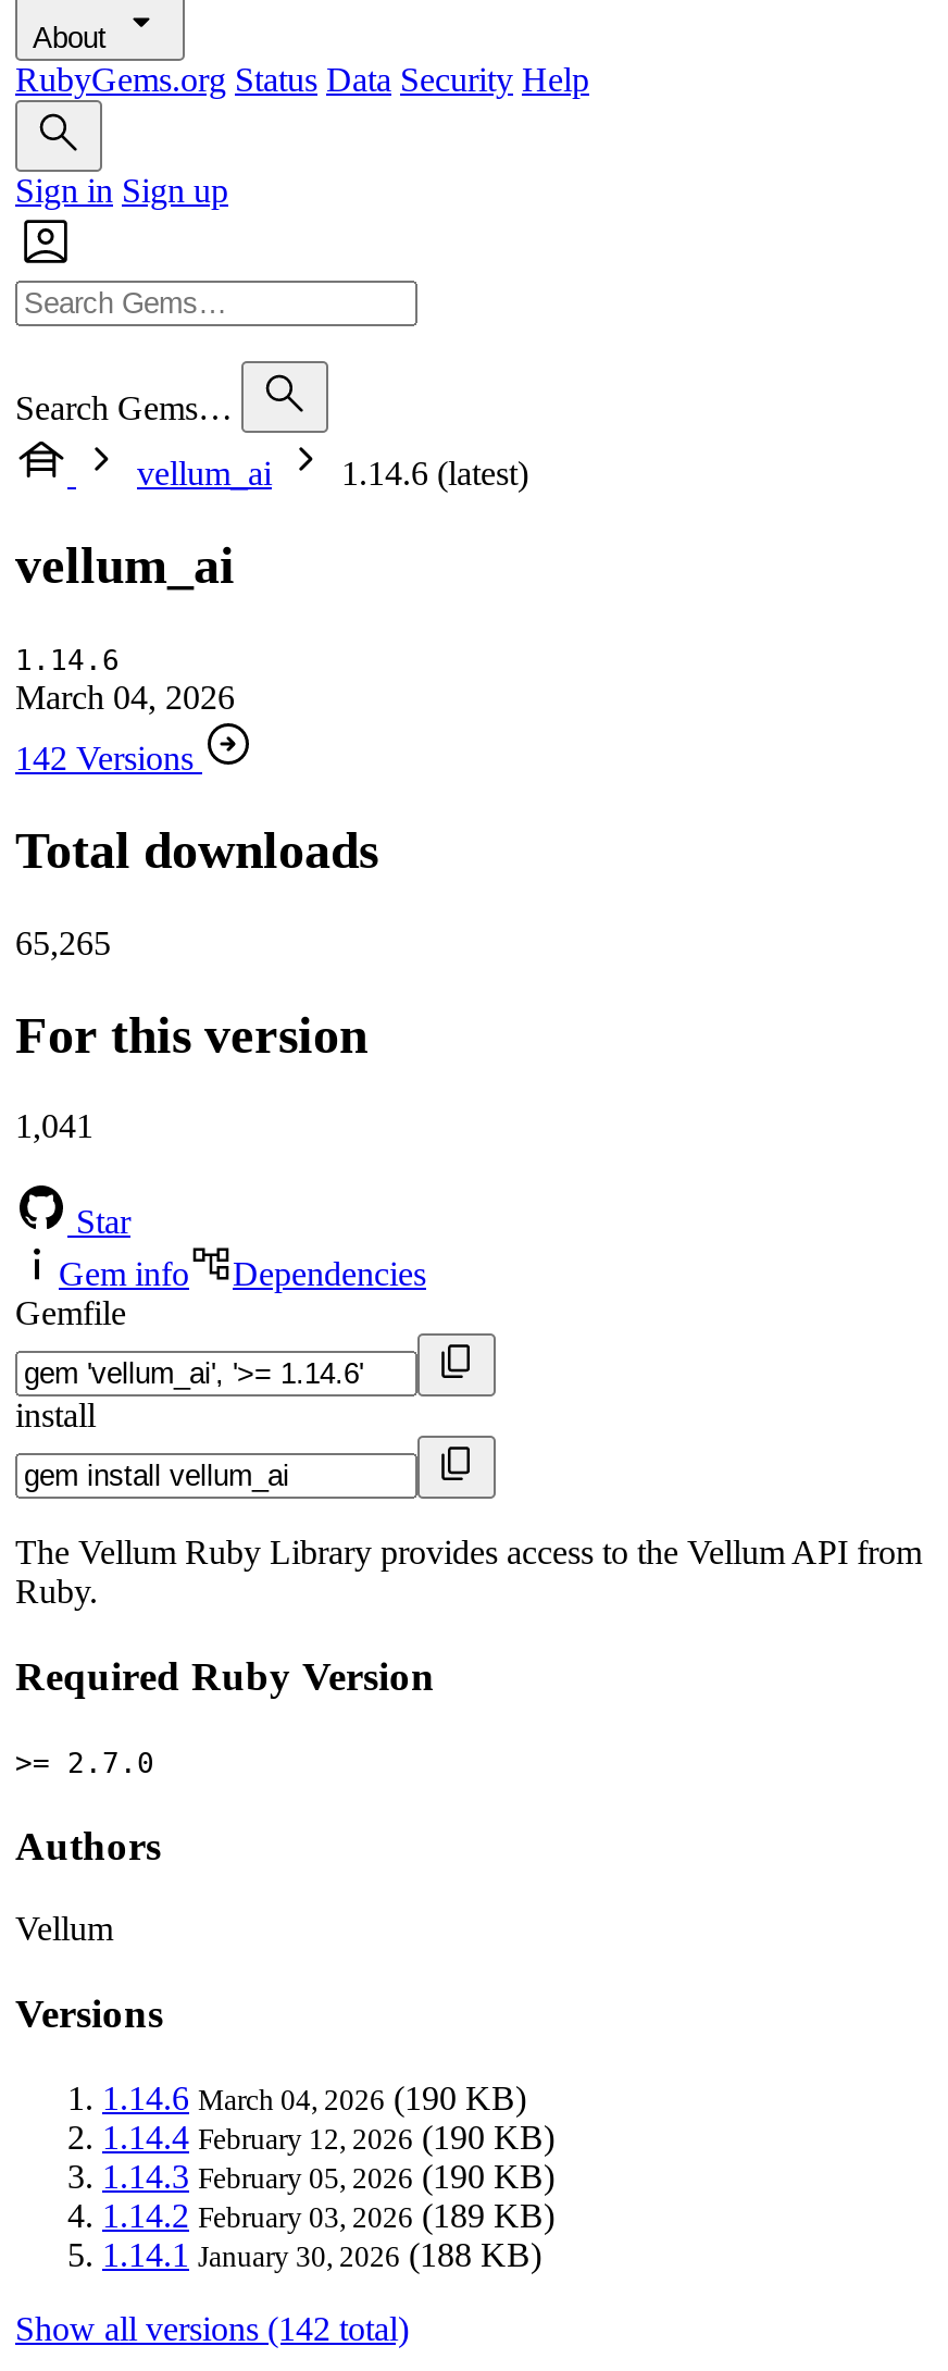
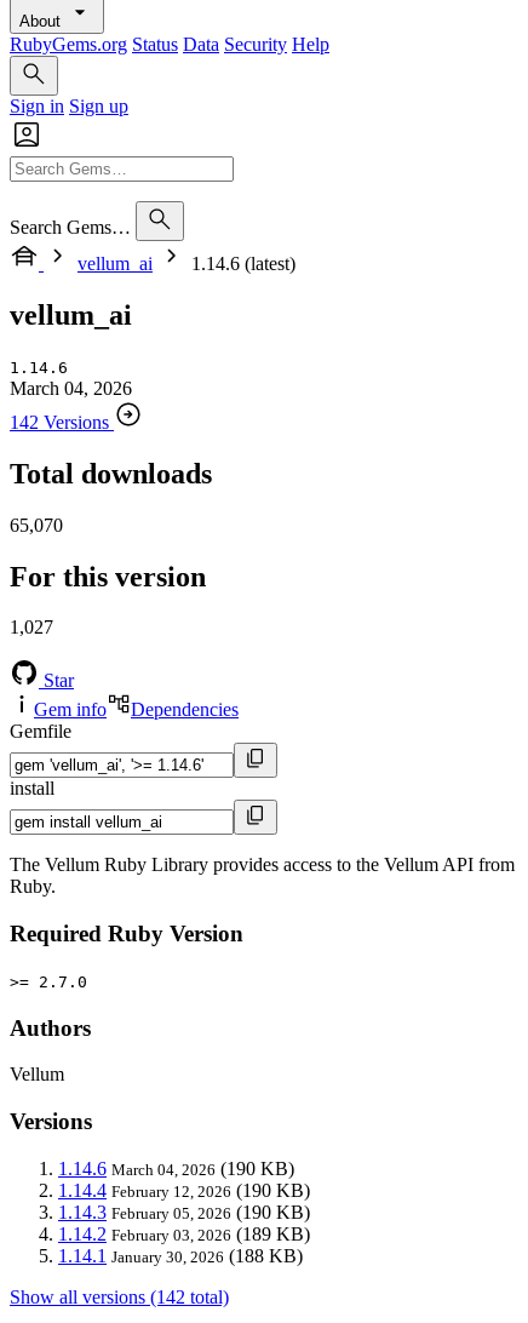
[15,924,111,961] 65,265 -> [10,514,63,535] 65,070
[15,1108,93,1145] 1,041 -> [10,617,53,638] 1,027

